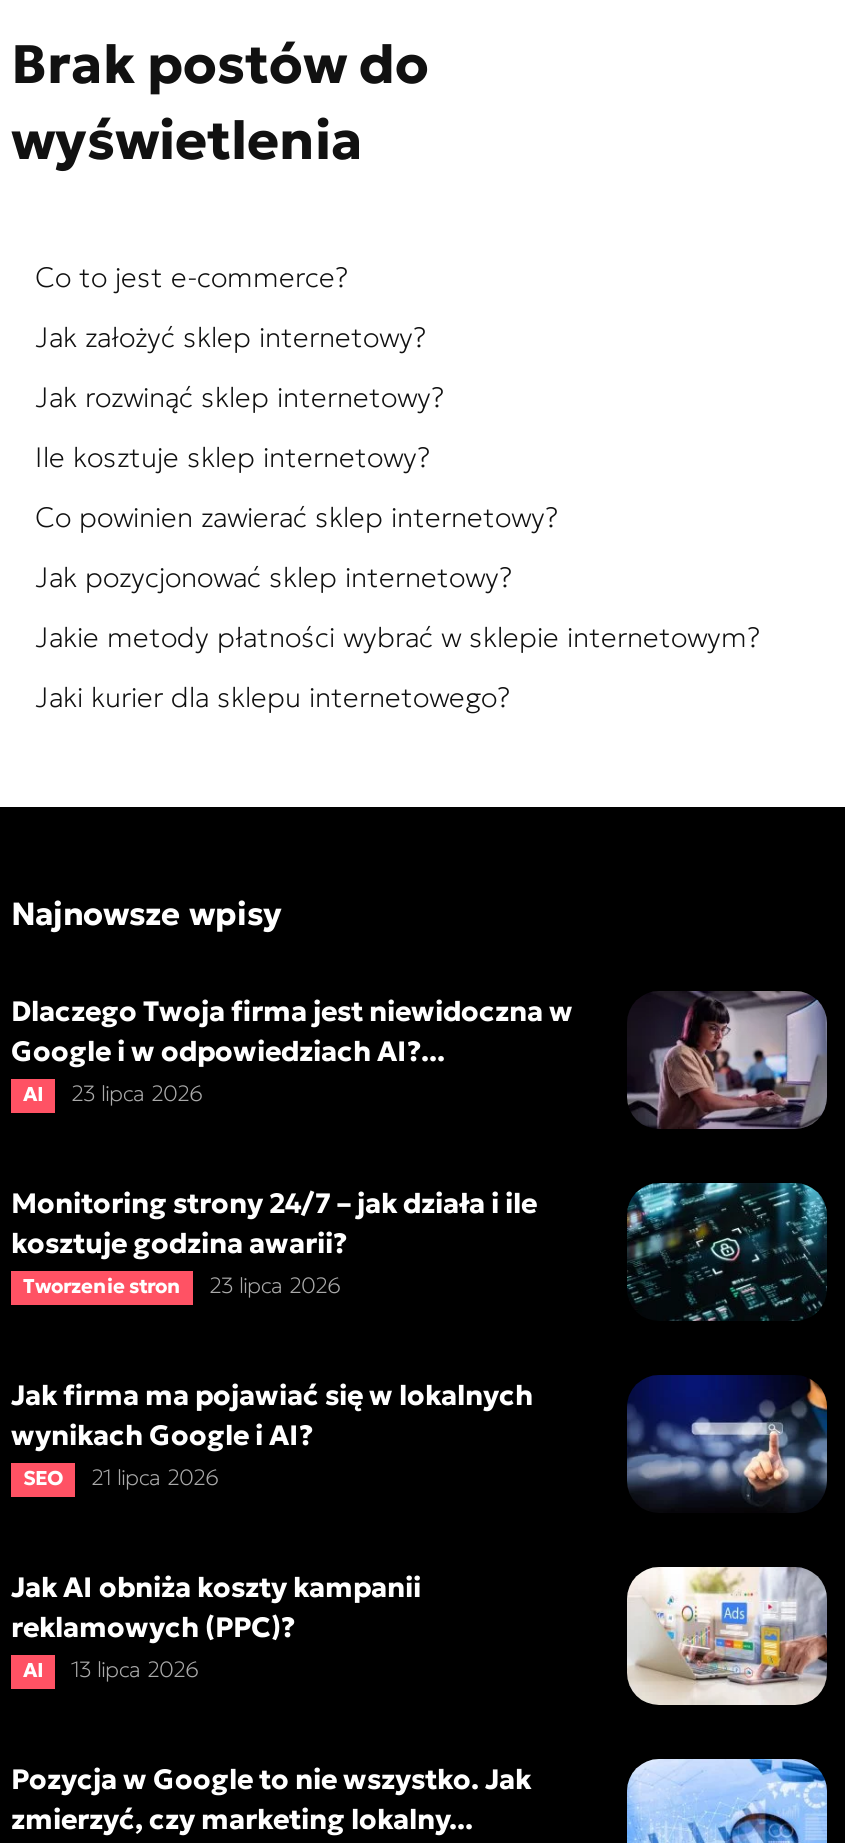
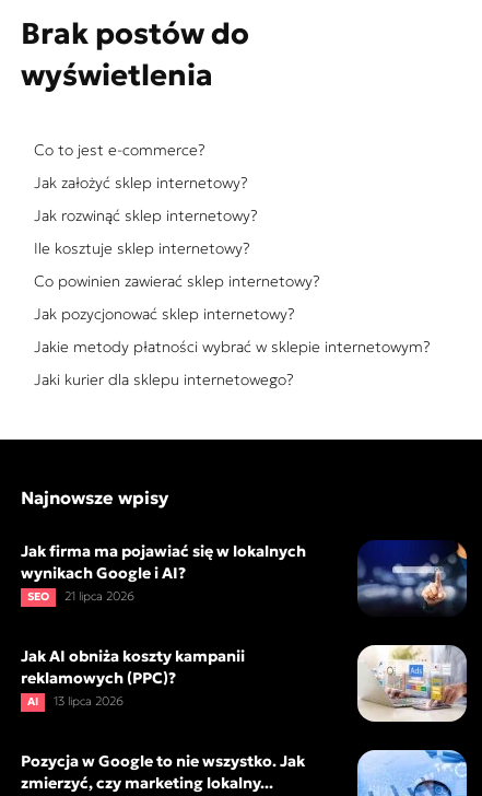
[11,989,827,1299] [image] | Dlaczego Twoja firma jest niewidoczna w | Google i w odpowiedziach AI?... | AI | 23 lipca 2026 | Monitoring strony 24/7 – jak działa i ile | kosztuje godzina awarii? | Tworzenie stron | 23 lipca 2026 -> none
[627,1181,825,1323] [image] -> none

